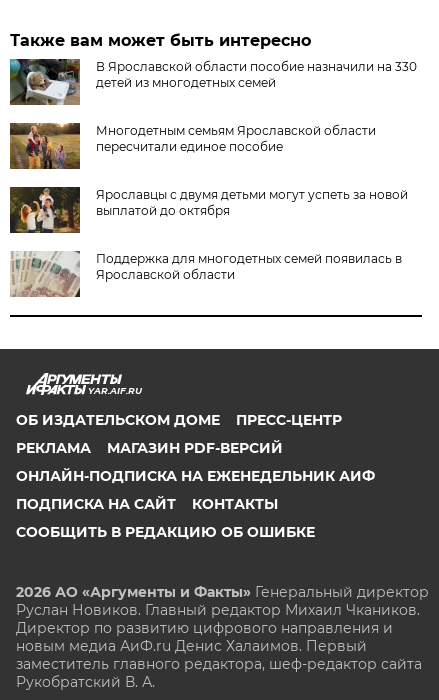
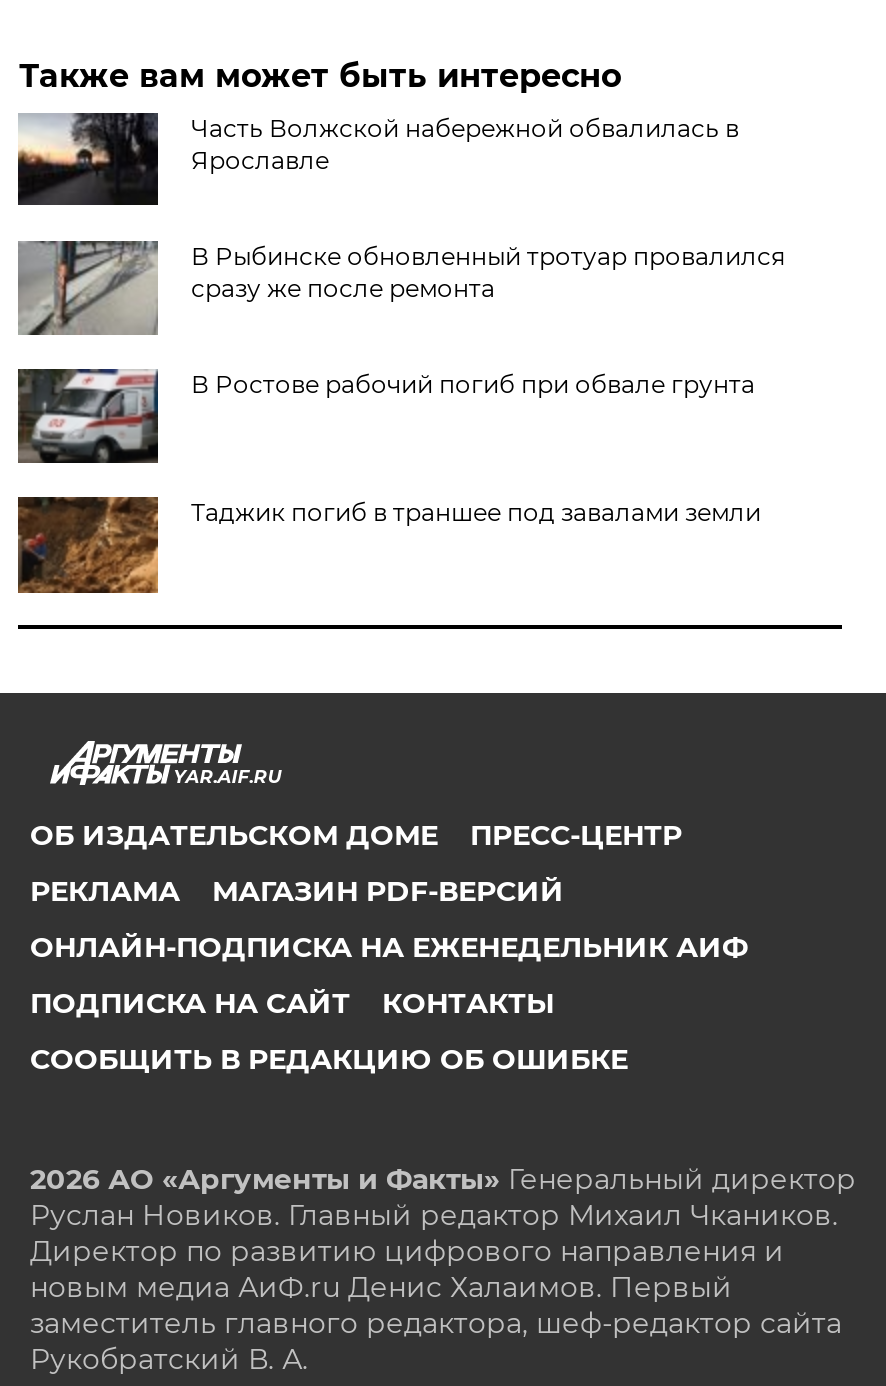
[9,58,417,106] [image] | В Ярославской области пособие назначили на 330 | детей из многодетных семей -> [16,111,739,207] [image] | Часть Волжской набережной обвалилась в | Ярославле
[9,122,376,170] [image] | Многодетным семьям Ярославской области | пересчитали единое пособие -> [18,239,785,335] [image] | В Рыбинске обновленный тротуар провалился | сразу же после ремонта
[11,186,408,234] [image] | Ярославцы с двумя детьми могут успеть за новой | выплатой до октября -> [18,367,755,465] [image] | В Ростове рабочий погиб при обвале грунта
[10,251,402,299] [image] | Поддержка для многодетных семей появилась в | Ярославской области -> [16,495,761,595] [image] | Таджик погиб в траншее под завалами земли

